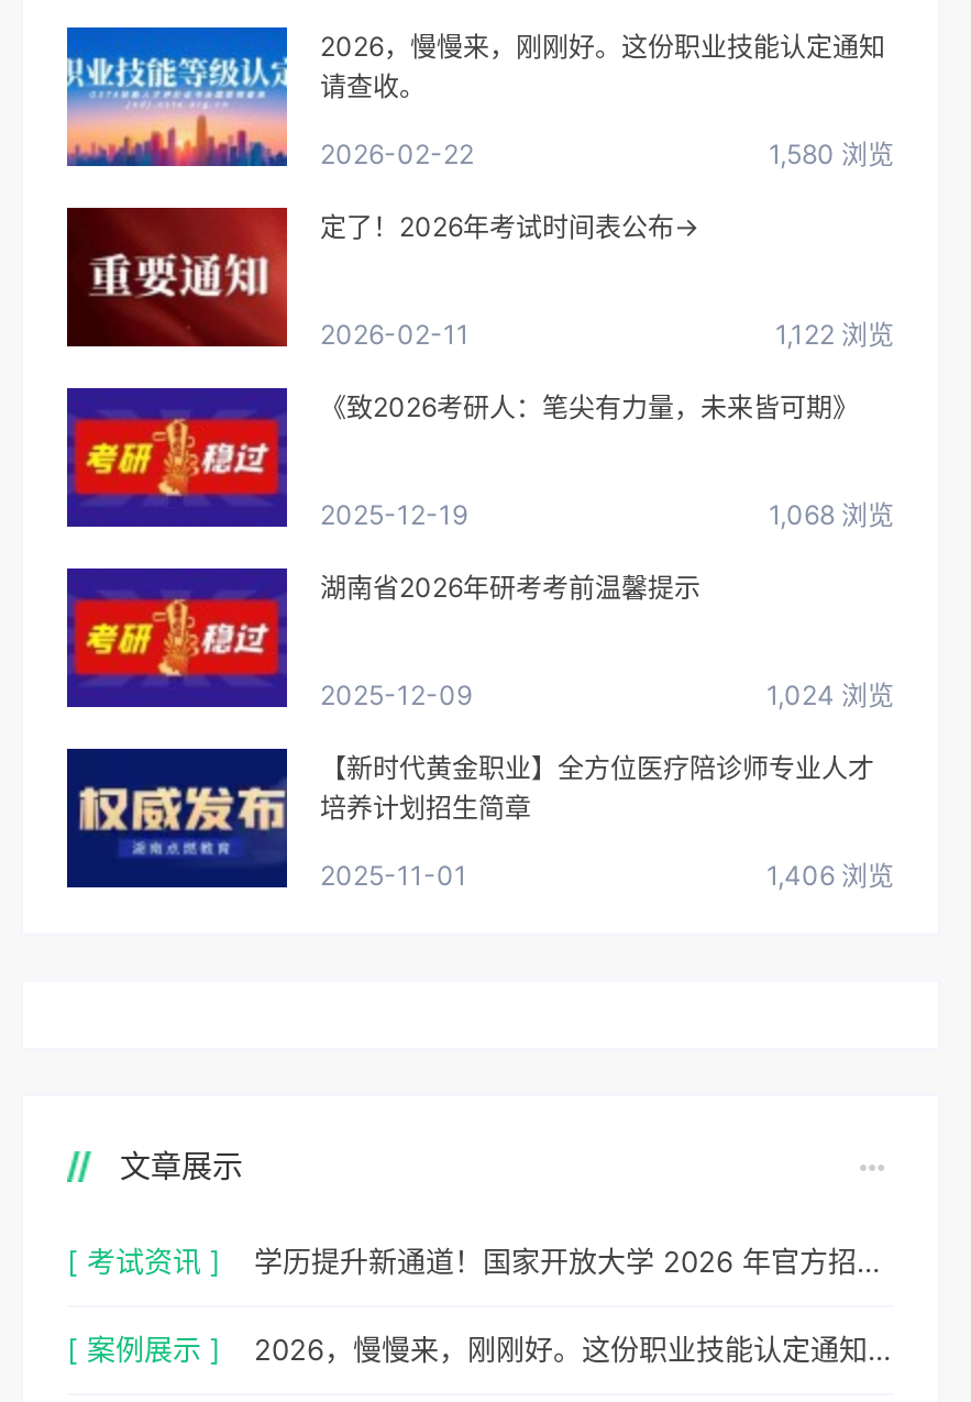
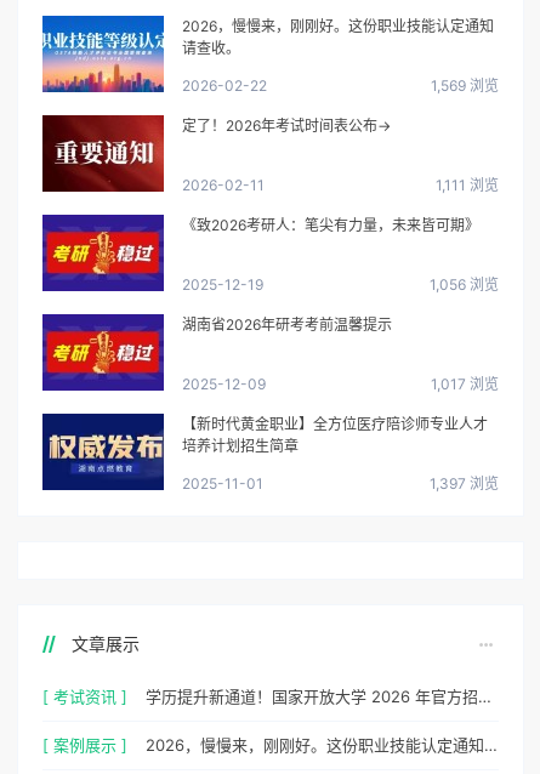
[769,137,894,170] 1,580 浏览 -> [431,76,499,94] 1,569 浏览
[775,317,894,350] 1,122 浏览 -> [436,176,499,194] 1,111 浏览
[769,497,894,530] 1,068 浏览 -> [430,275,499,293] 1,056 浏览
[766,678,894,711] 1,024 浏览 -> [431,375,499,393] 1,017 浏览
[766,858,894,891] 1,406 浏览 -> [430,474,499,492] 1,397 浏览

